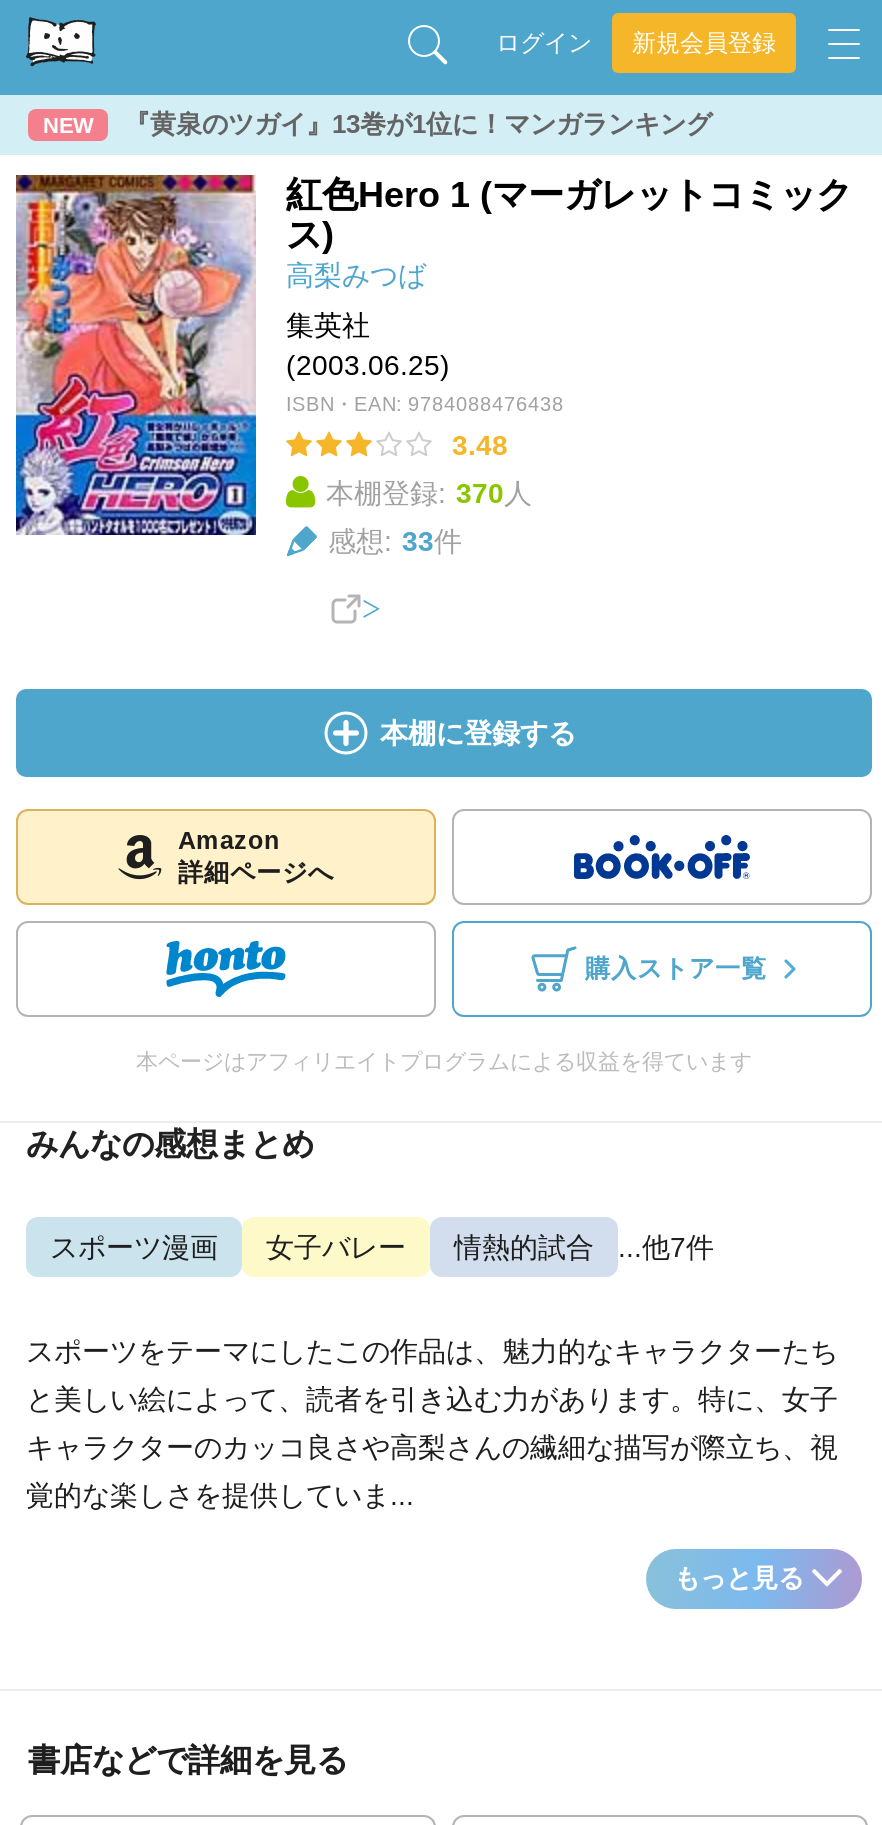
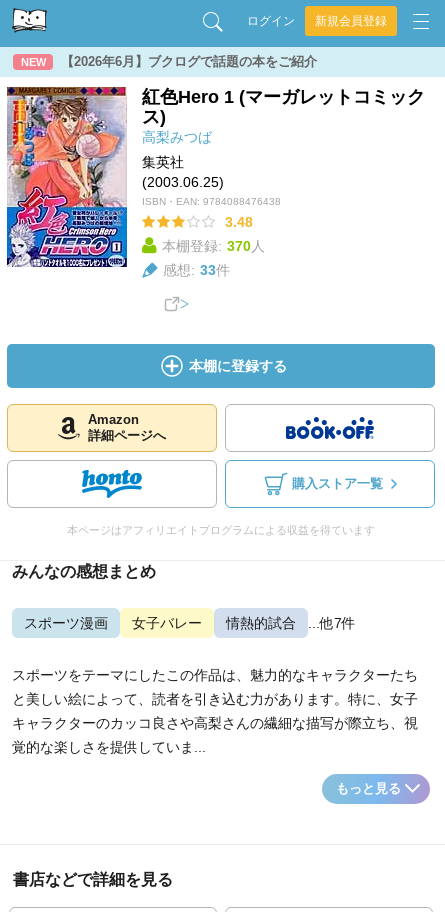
[124,109,712,139] 『黄泉のツガイ』13巻が1位に！マンガランキング -> [61,54,317,69] 【2026年6月】ブクログで話題の本をご紹介

